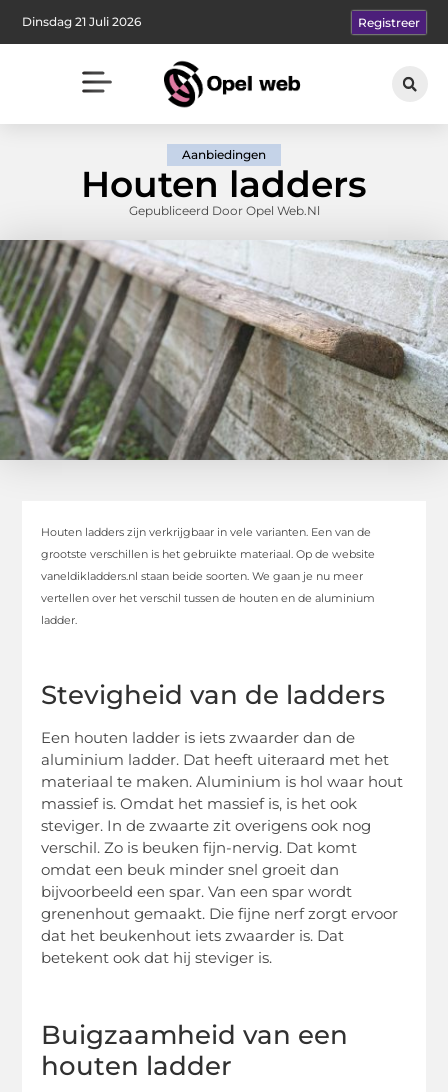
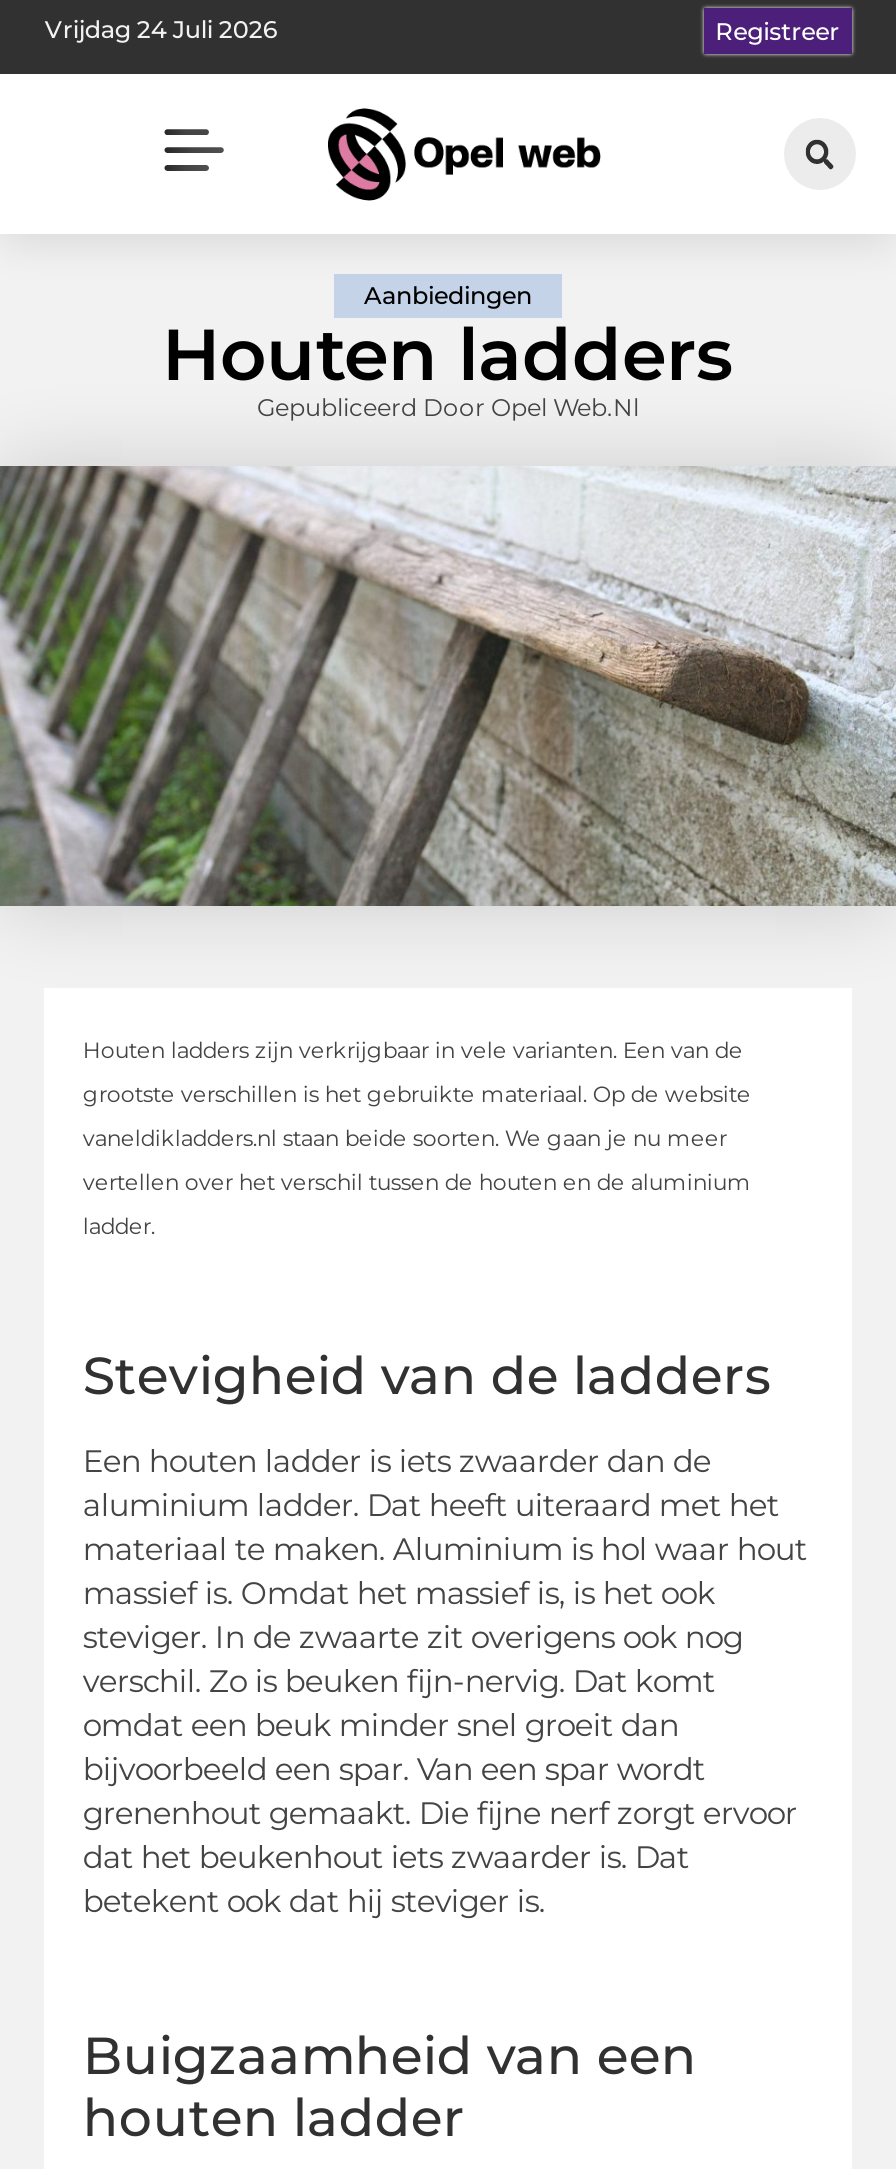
[22,14,141,29] Dinsdag 21 Juli 2026 -> [45,13,277,43] Vrijdag 24 Juli 2026

